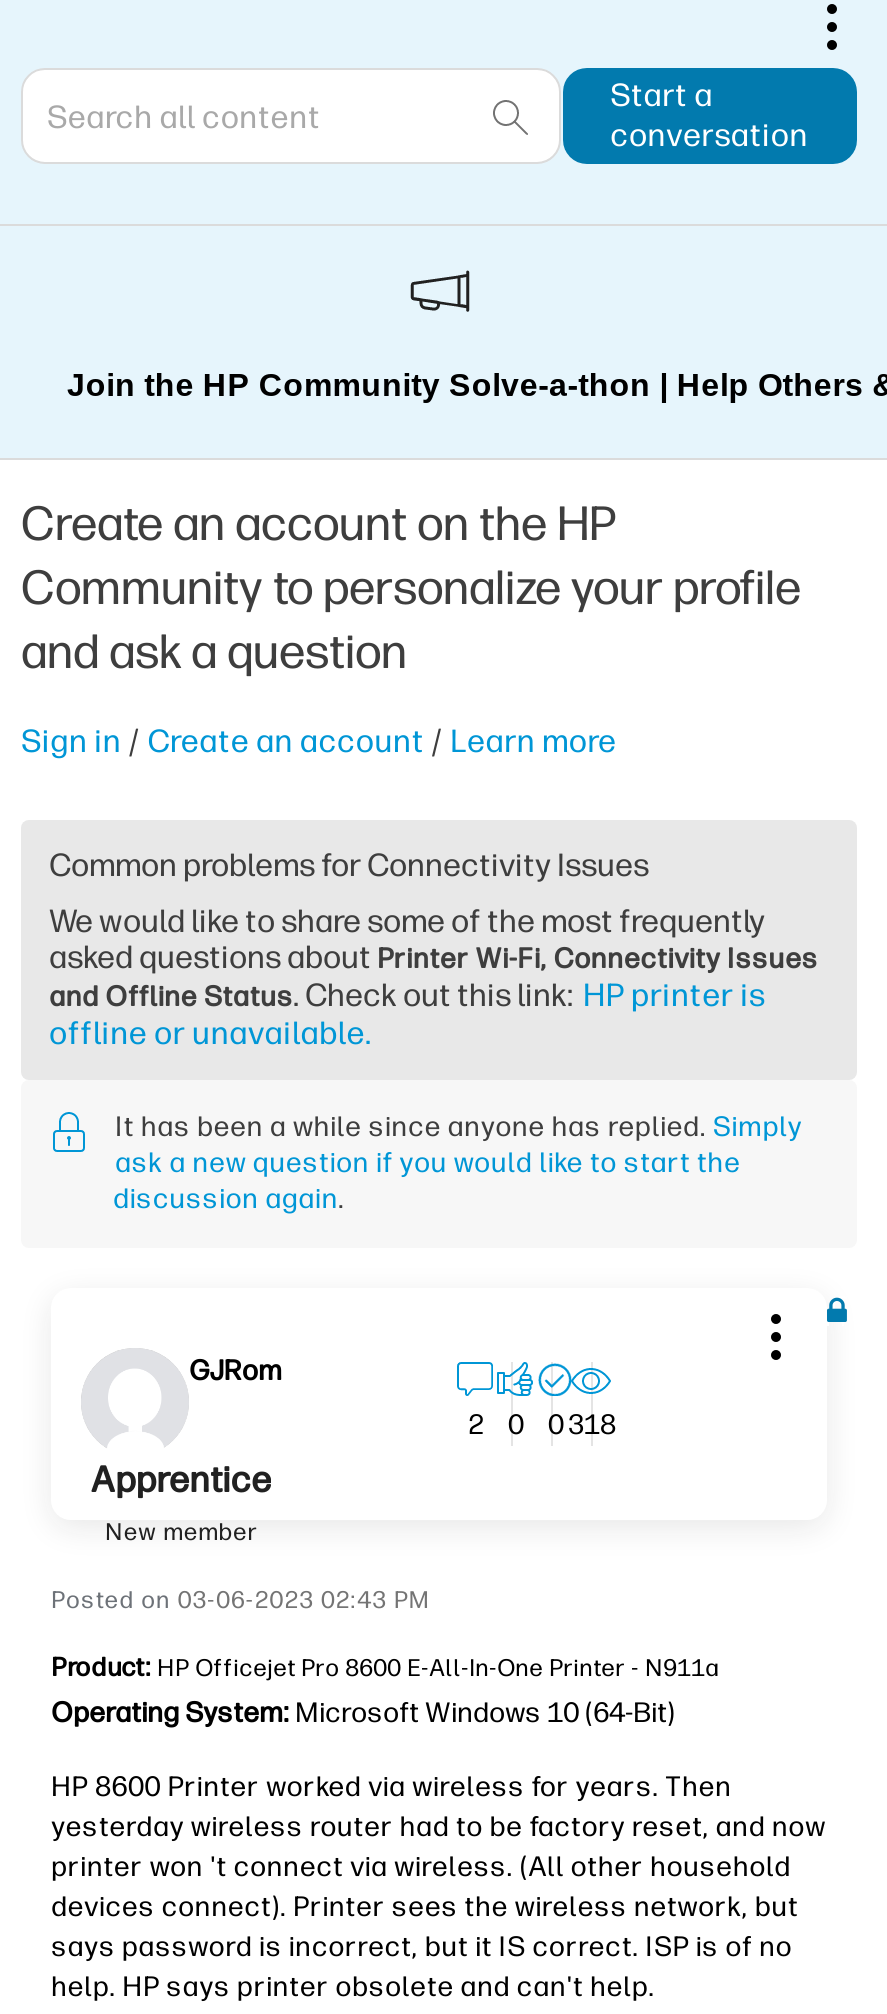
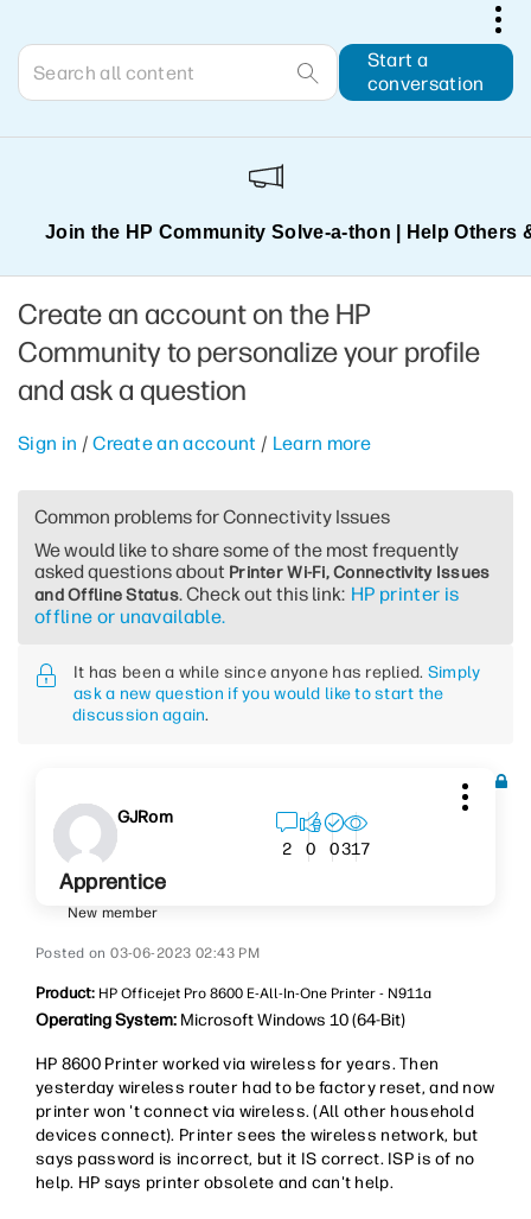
[468,1407,616,1442] 2 0 0 318 -> [282,839,370,859] 2 0 0 317

